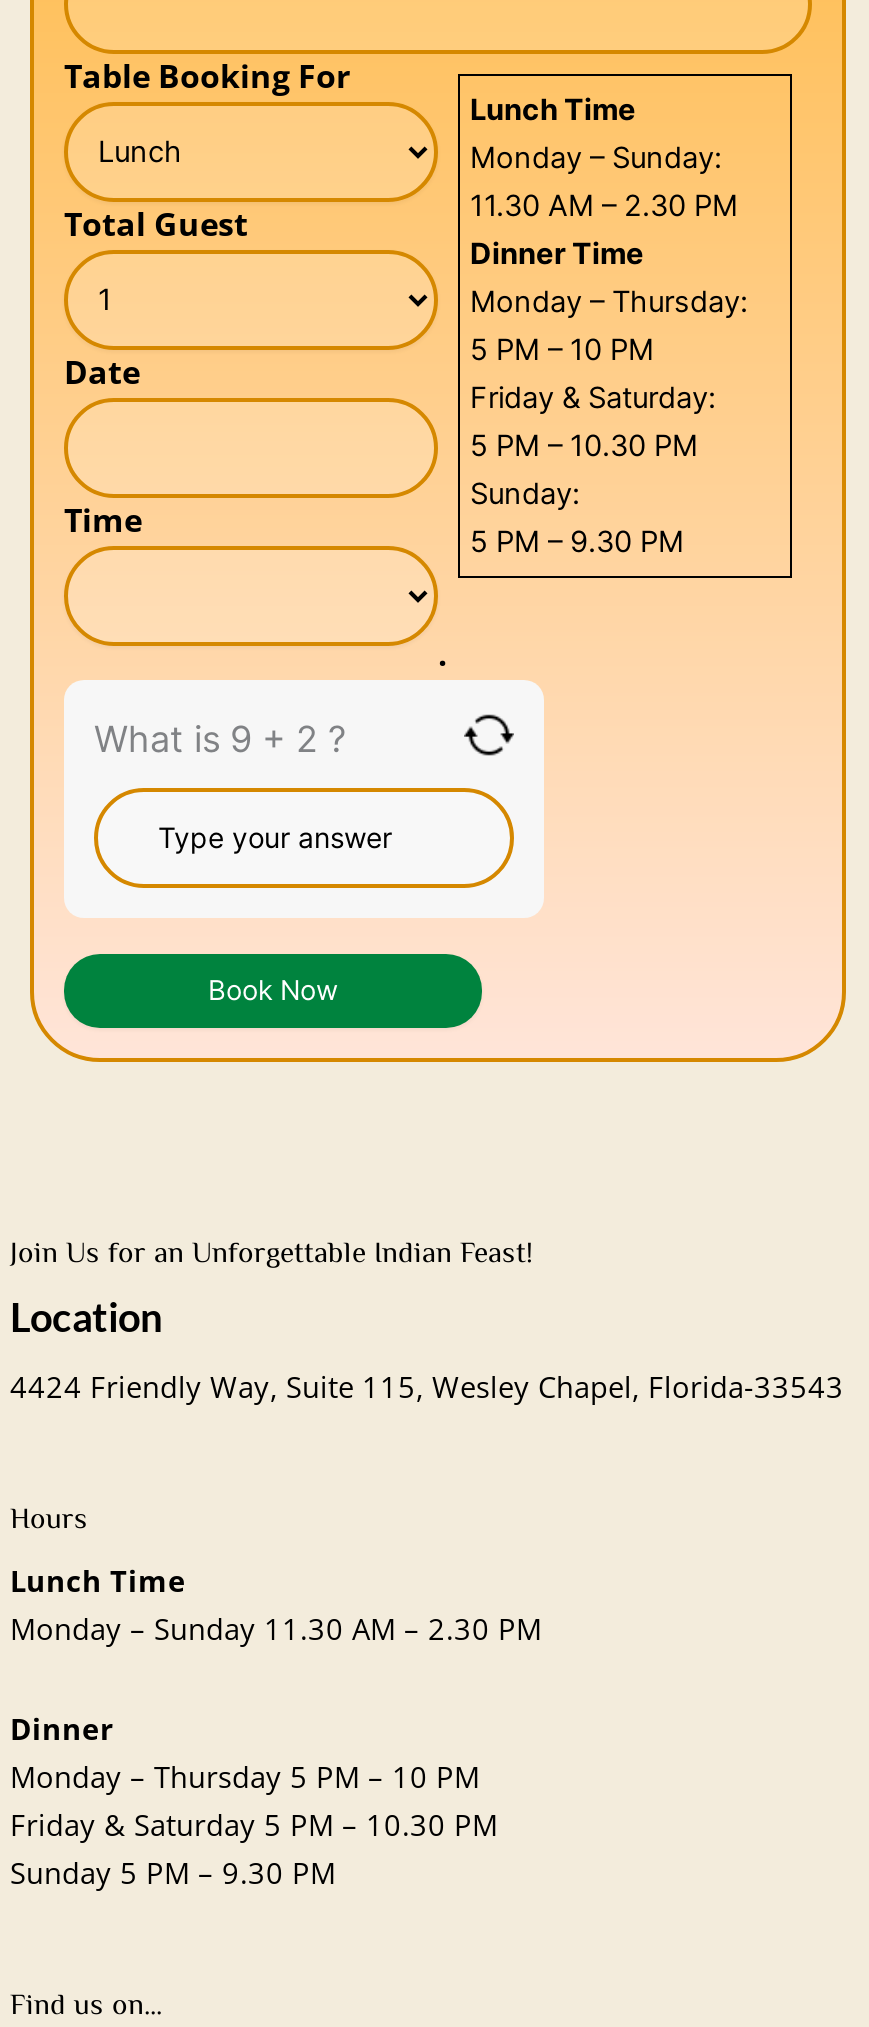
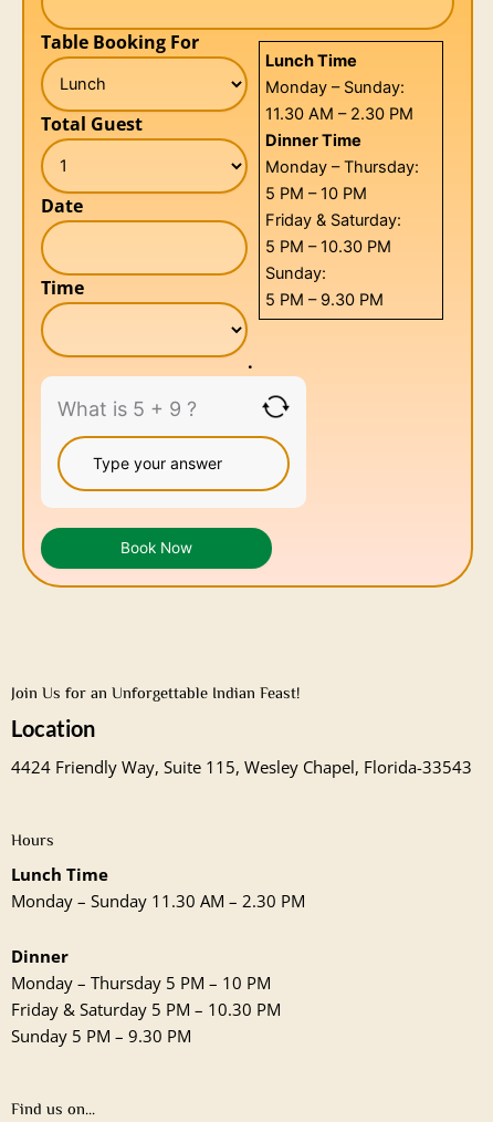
[94,718,346,760] What is 9 + 2 ? -> [57,397,197,420] What is 5 + 9 ?

